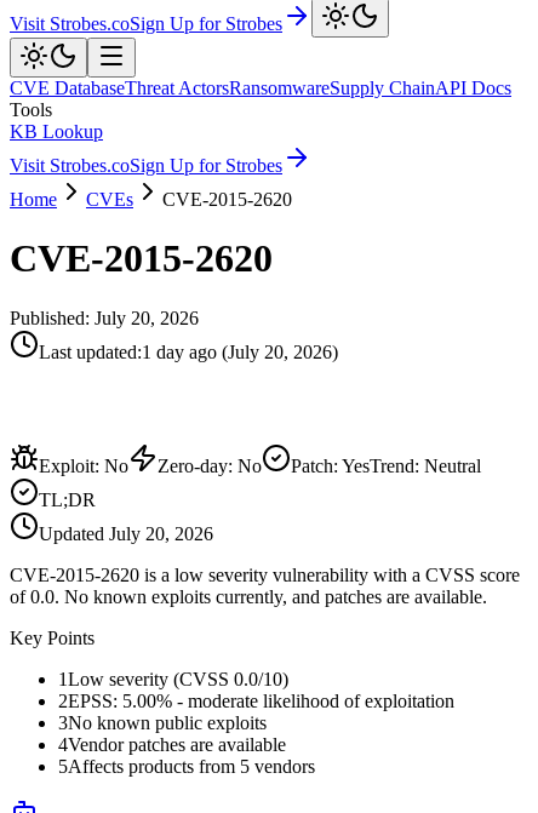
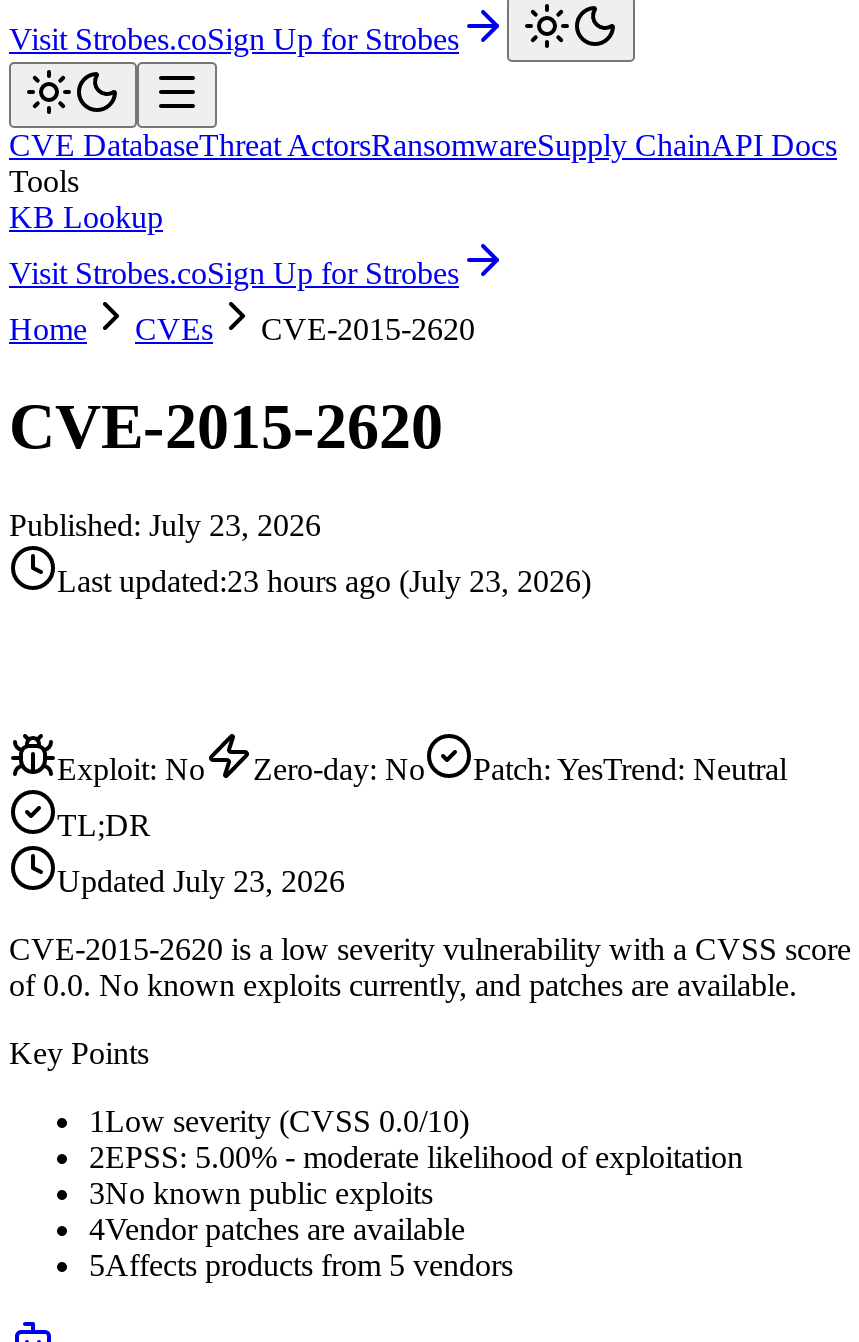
[10,308,199,328] Published: July 20, 2026 -> [9,508,321,542] Published: July 23, 2026
[39,342,338,362] Last updated:1 day ago (July 20, 2026) -> [57,564,591,598] Last updated:23 hours ago (July 23, 2026)
[39,523,213,544] Updated July 20, 2026 -> [57,864,345,898] Updated July 23, 2026

